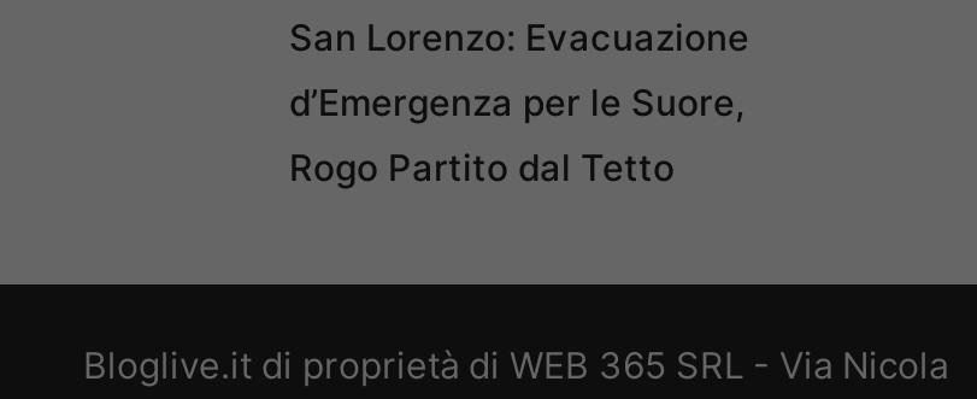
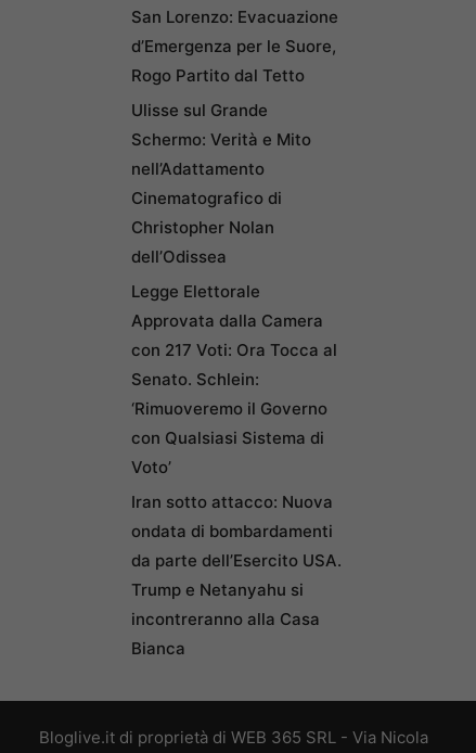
none -> [131,100,342,659] Ulisse sul Grande | Schermo: Verità e Mito | nell’Adattamento | Cinematografico di | Christopher Nolan | dell’Odissea | Legge Elettorale | Approvata dalla Camera | con 217 Voti: Ora Tocca al | Senato. Schlein: | ‘Rimuoveremo il Governo | con Qualsiasi Sistema di | Voto’ | Iran sotto attacco: Nuova | ondata di bombardamenti | da parte dell’Esercito USA. | Trump e Netanyahu si | incontreranno alla Casa | Bianca

